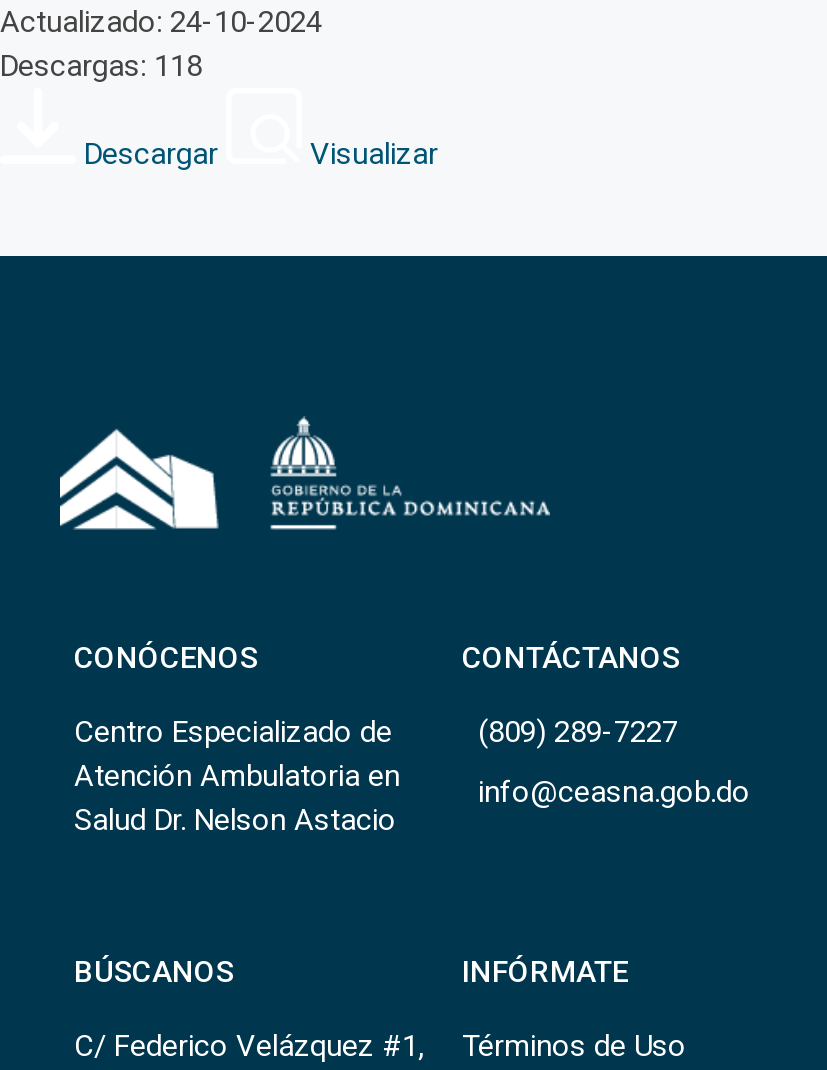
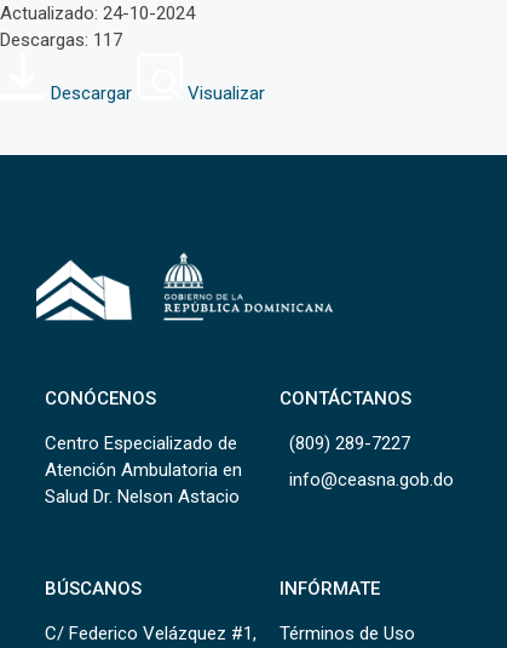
[0,48,202,84] Descargas: 118 -> [0,29,122,51] Descargas: 117

